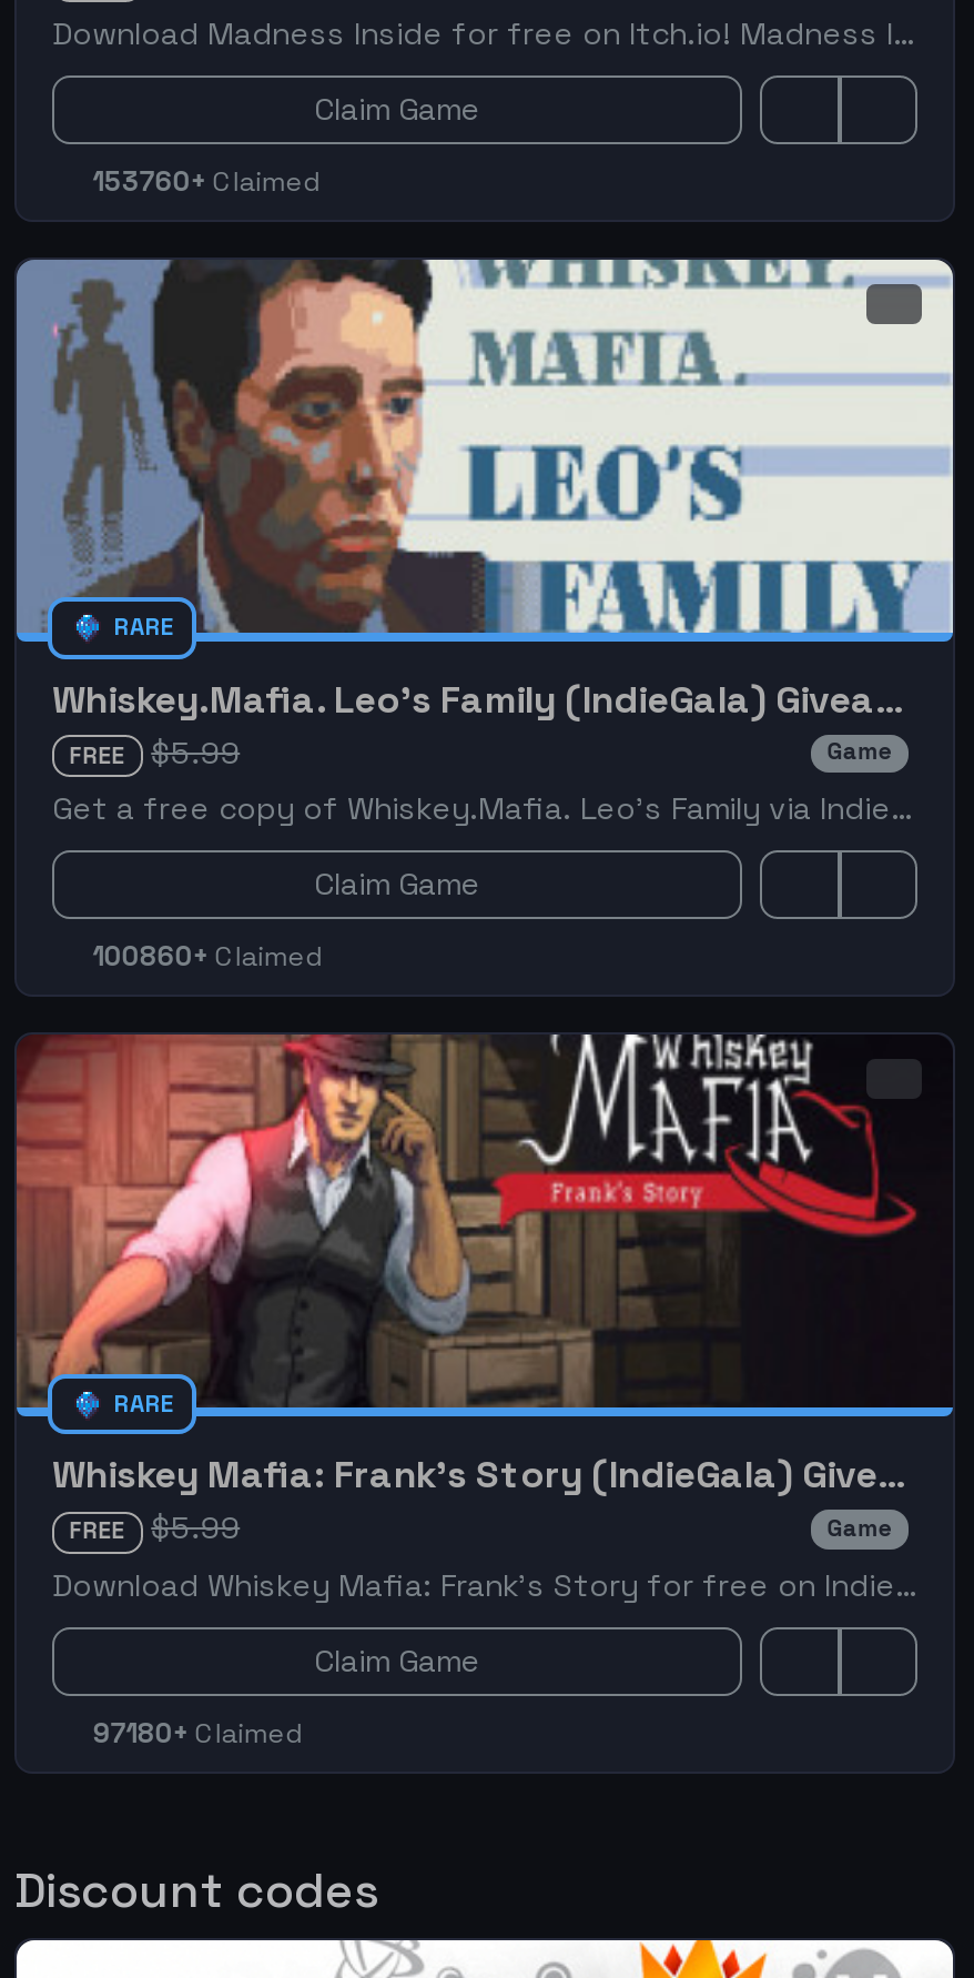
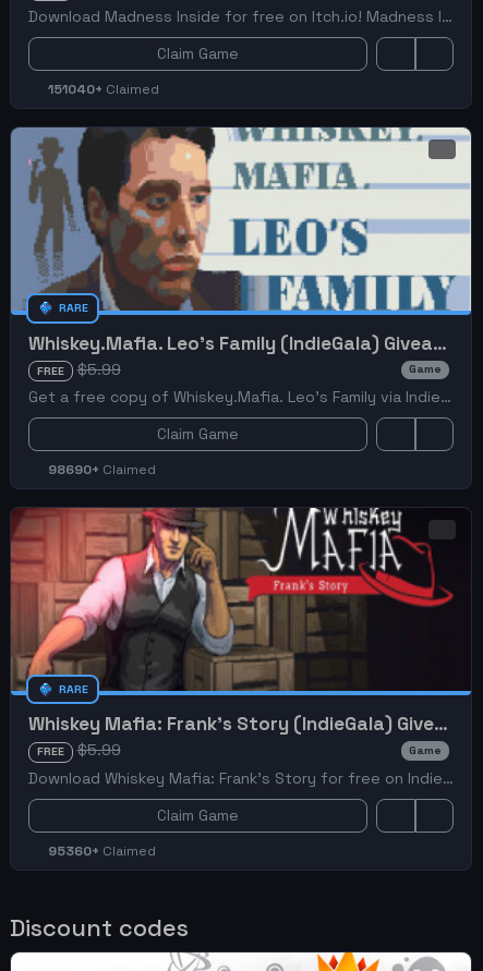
[93,163,321,199] 153760+ Claimed -> [48,80,160,98] 151040+ Claimed
[93,940,323,975] 100860+ Claimed -> [48,461,156,479] 98690+ Claimed
[93,1716,304,1751] 97180+ Claimed -> [48,842,156,860] 95360+ Claimed

